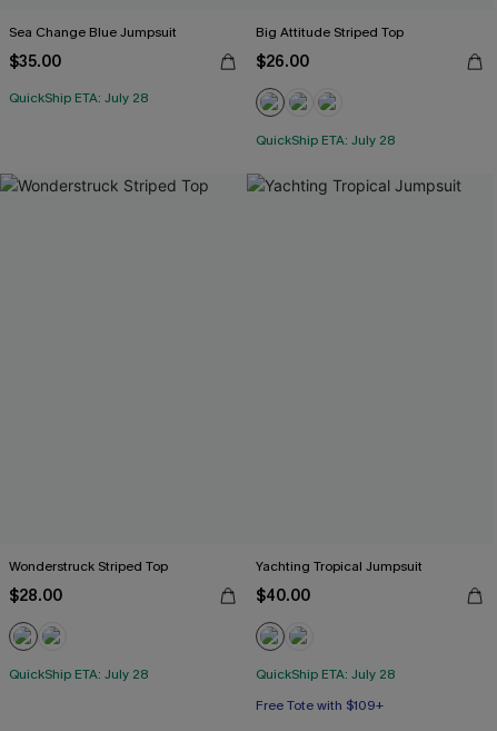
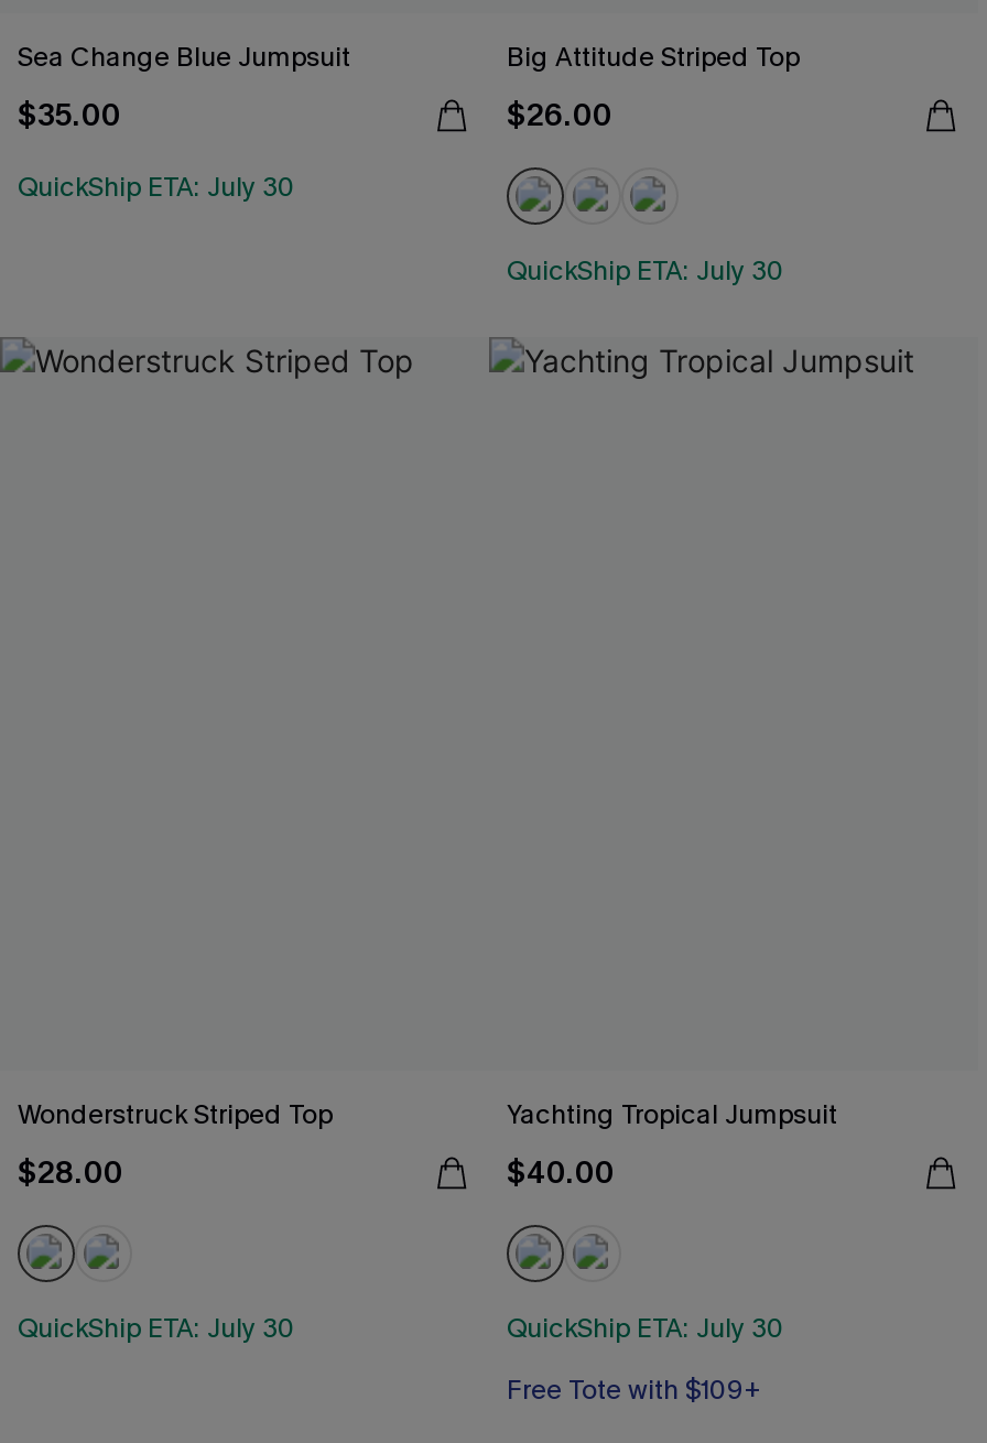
[9,89,149,107] QuickShip ETA: July 28 -> [18,170,295,205] QuickShip ETA: July 30
[256,131,396,149] QuickShip ETA: July 28 -> [507,253,784,289] QuickShip ETA: July 30
[9,665,149,683] QuickShip ETA: July 28 -> [18,1311,295,1346] QuickShip ETA: July 30
[256,665,396,683] QuickShip ETA: July 28 -> [507,1311,784,1346] QuickShip ETA: July 30

